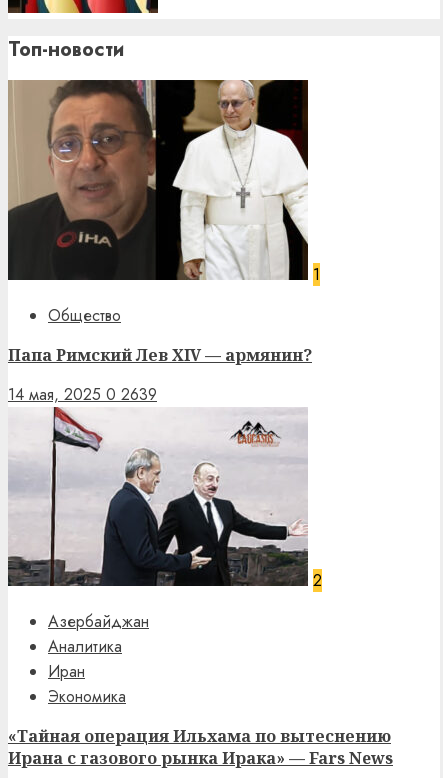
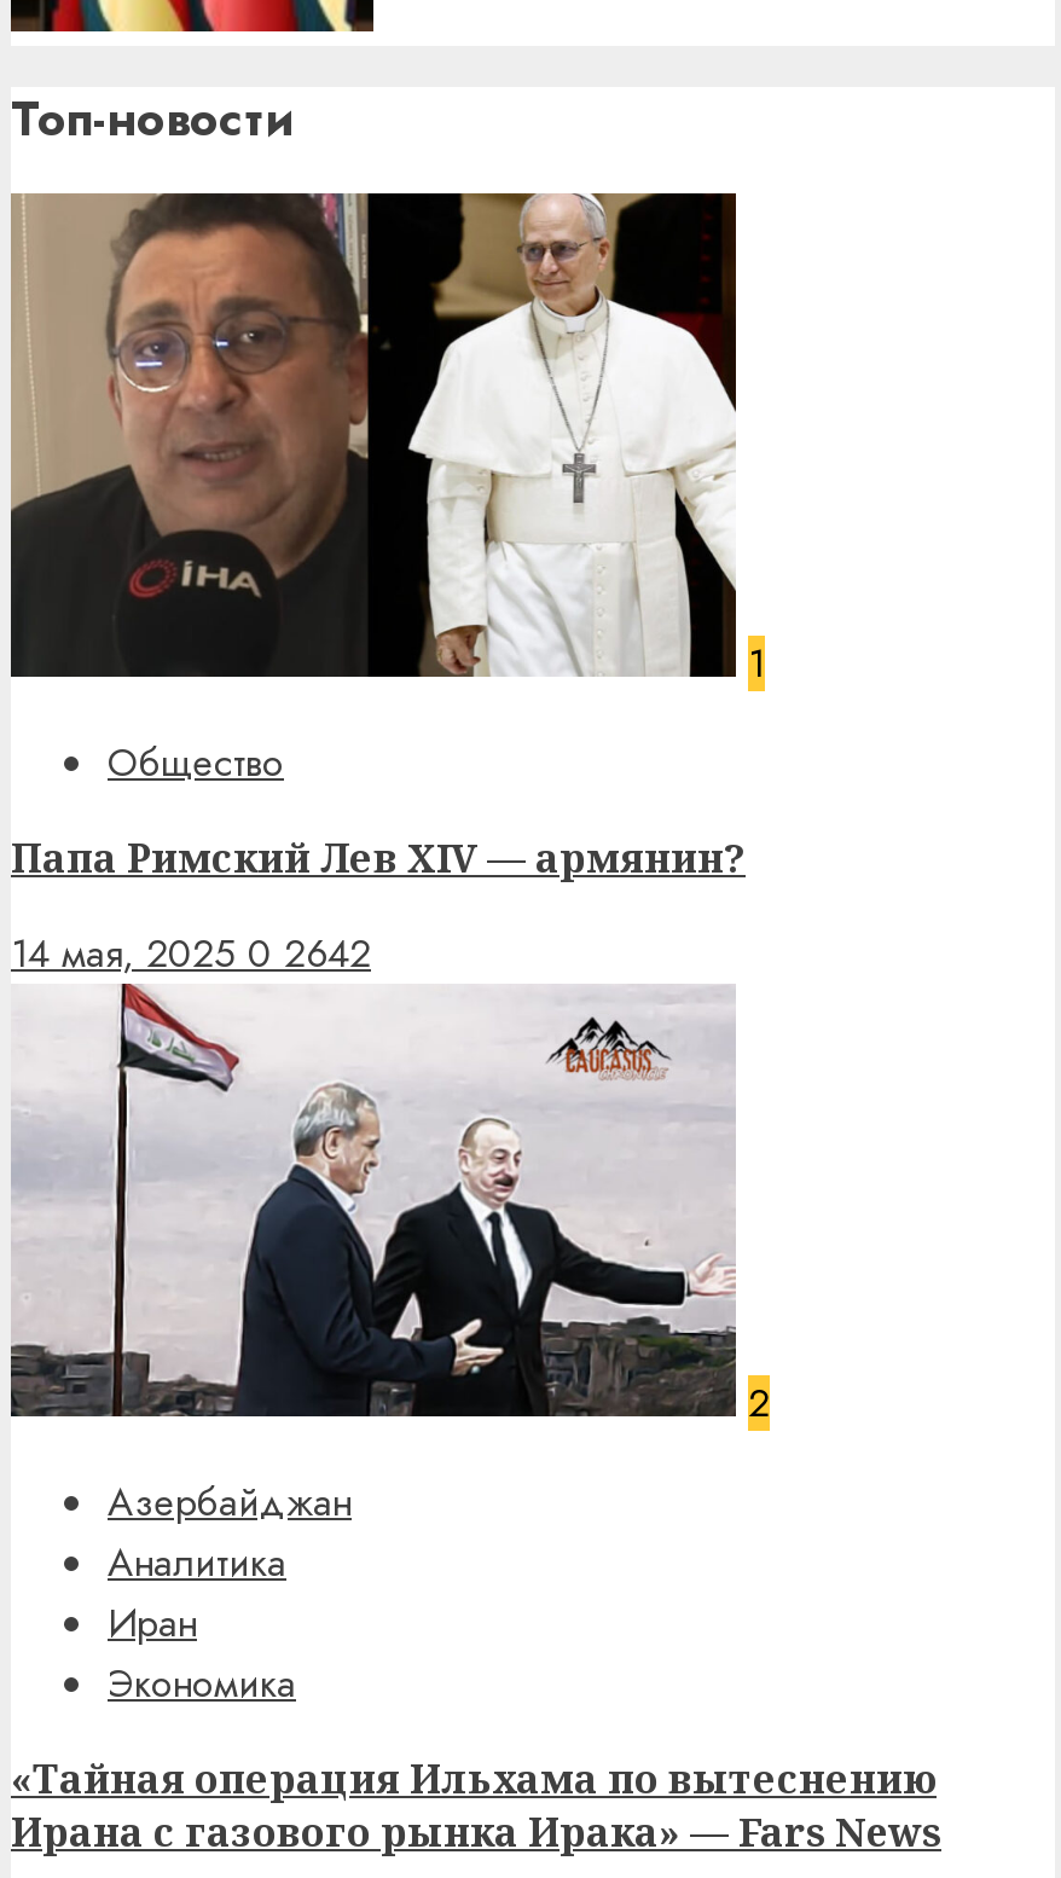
[8,383,157,406] 14 мая, 2025 0 2639 -> [11,926,371,982] 14 мая, 2025 0 2642

